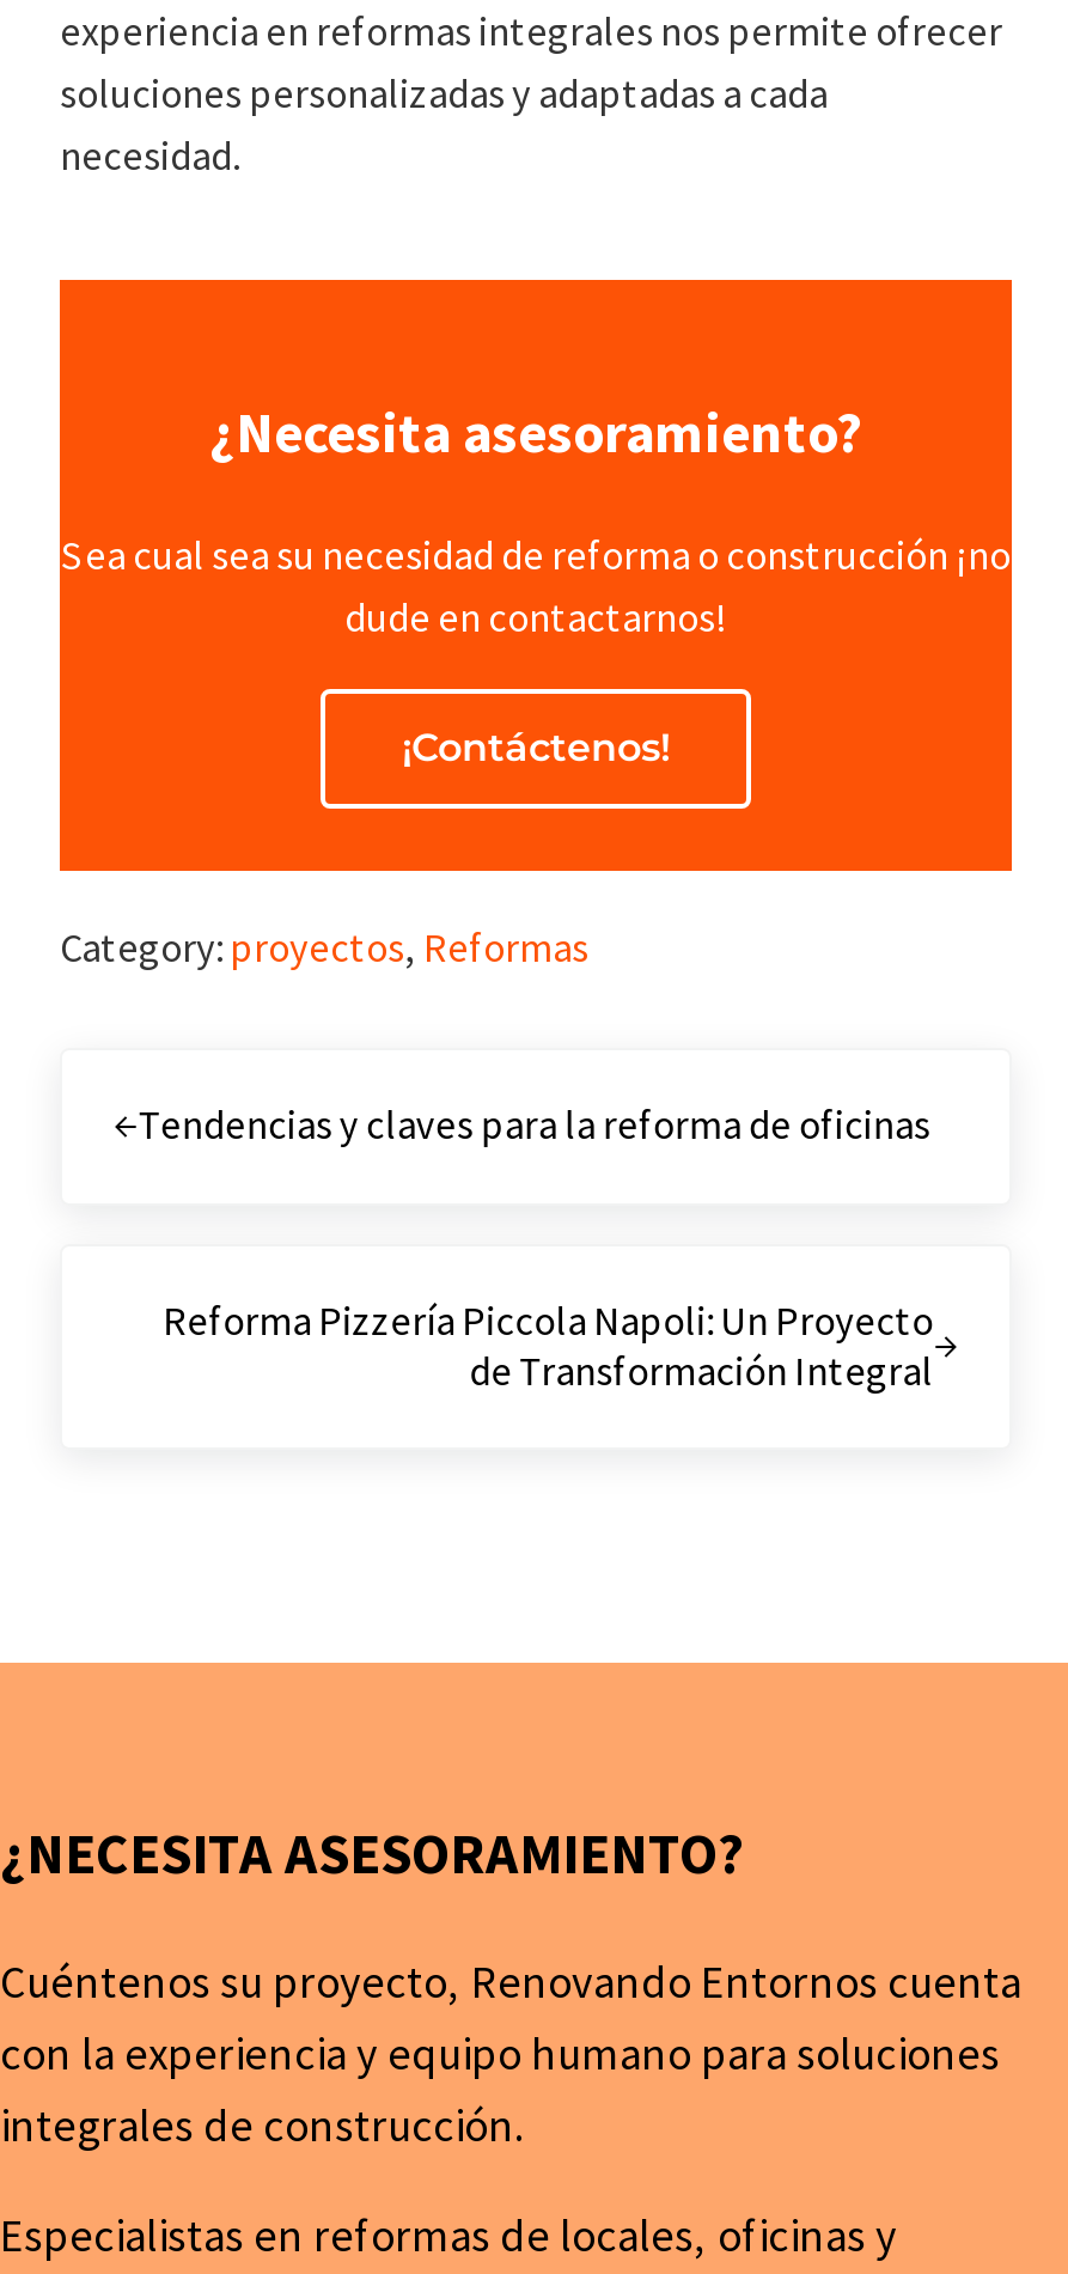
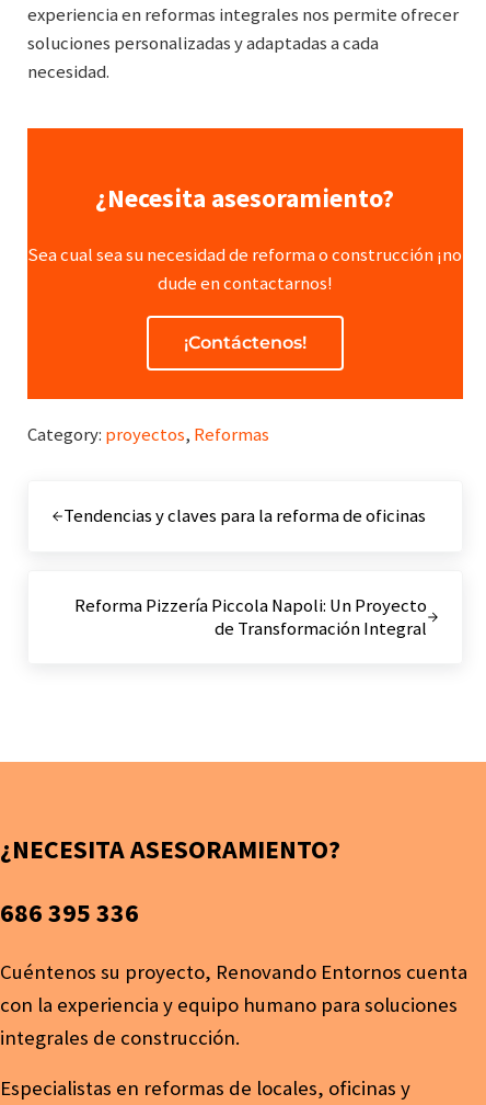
none -> [0,897,139,929] 686 395 336

